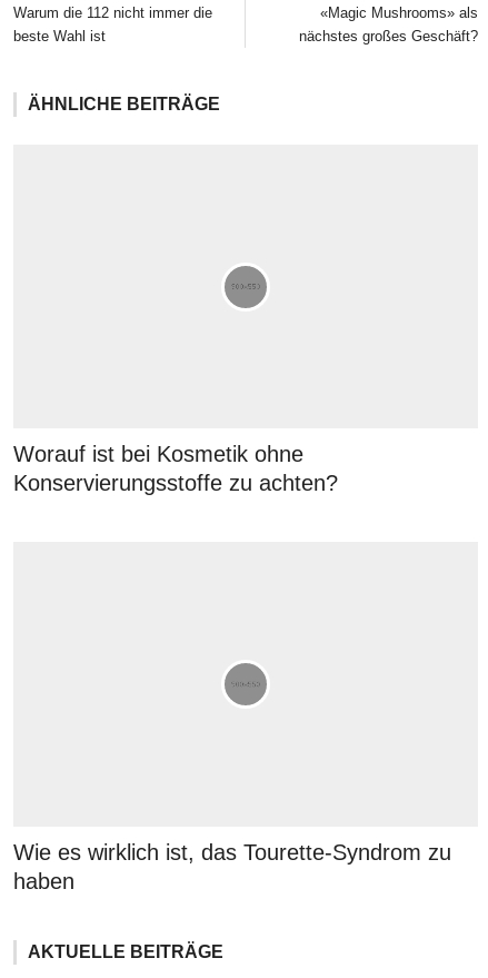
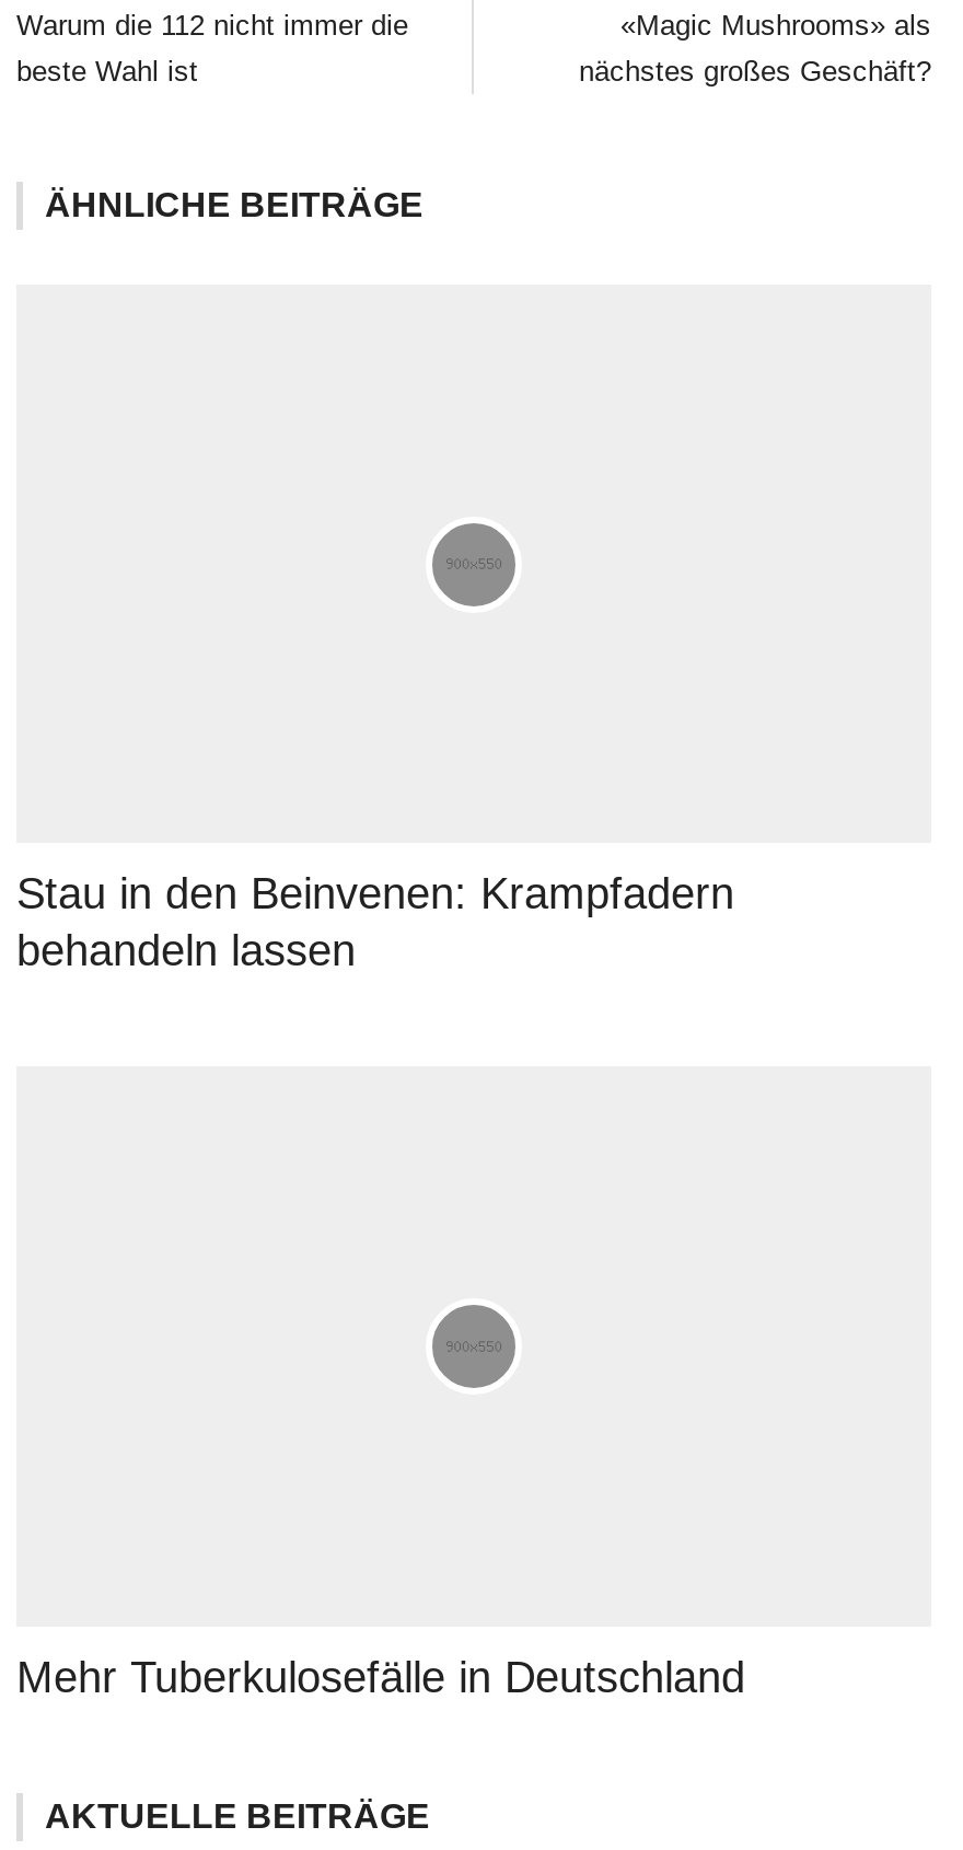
[13,442,338,496] Worauf ist bei Kosmetik ohne | Konservierungsstoffe zu achten? -> [16,870,734,975] Stau in den Beinvenen: Krampfadern | behandeln lassen
[13,840,451,893] Wie es wirklich ist, das Tourette-Syndrom zu | haben -> [16,1653,745,1701] Mehr Tuberkulosefälle in Deutschland

